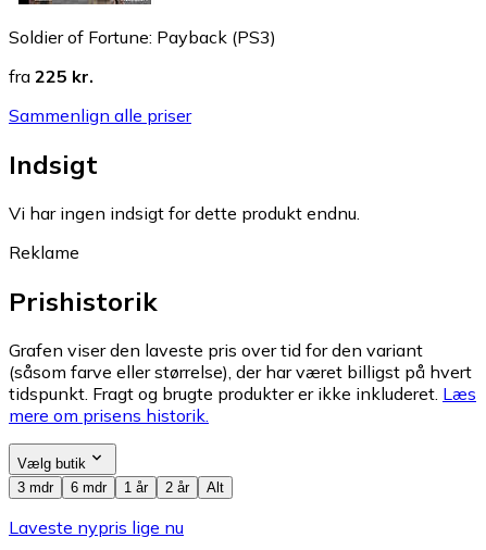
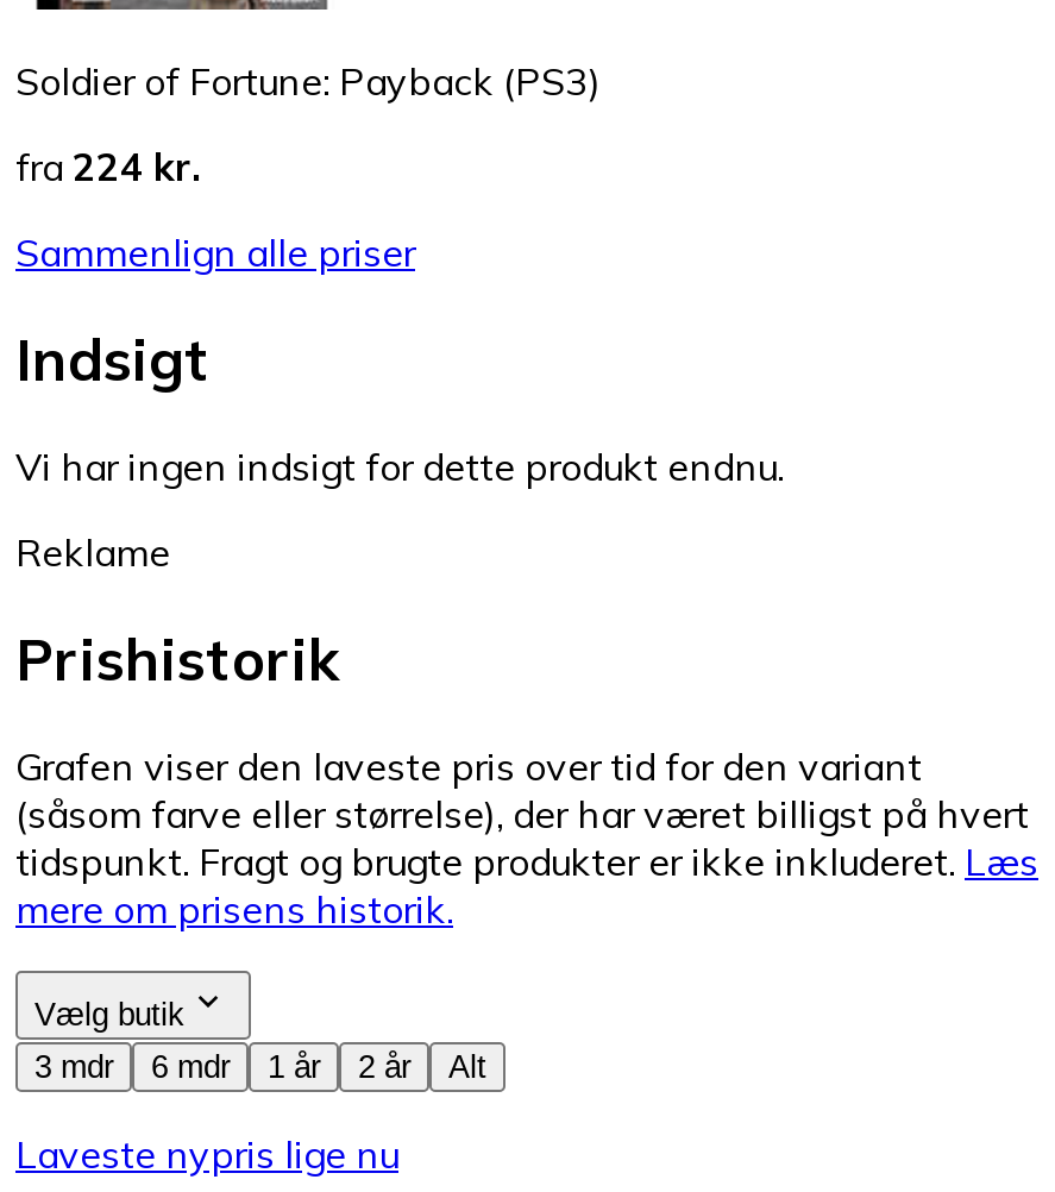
[9,66,94,87] fra 225 kr. -> [15,144,201,191] fra 224 kr.

